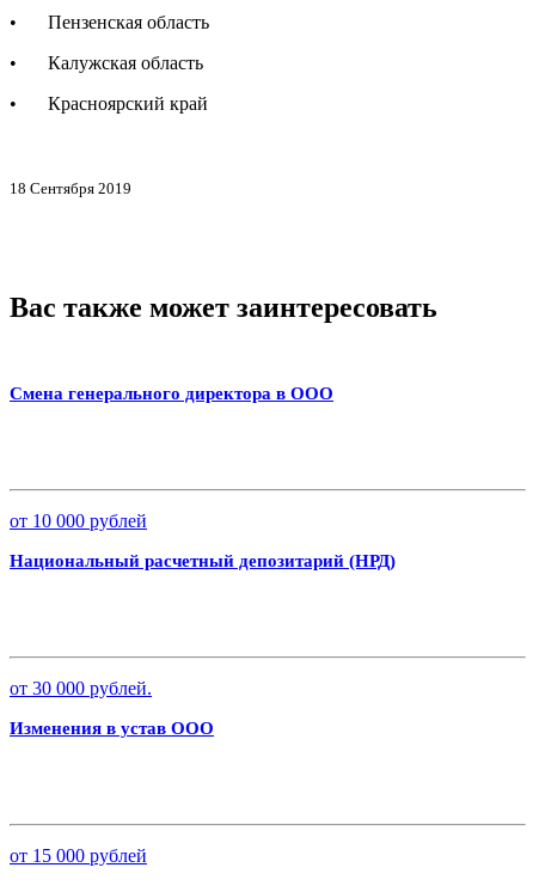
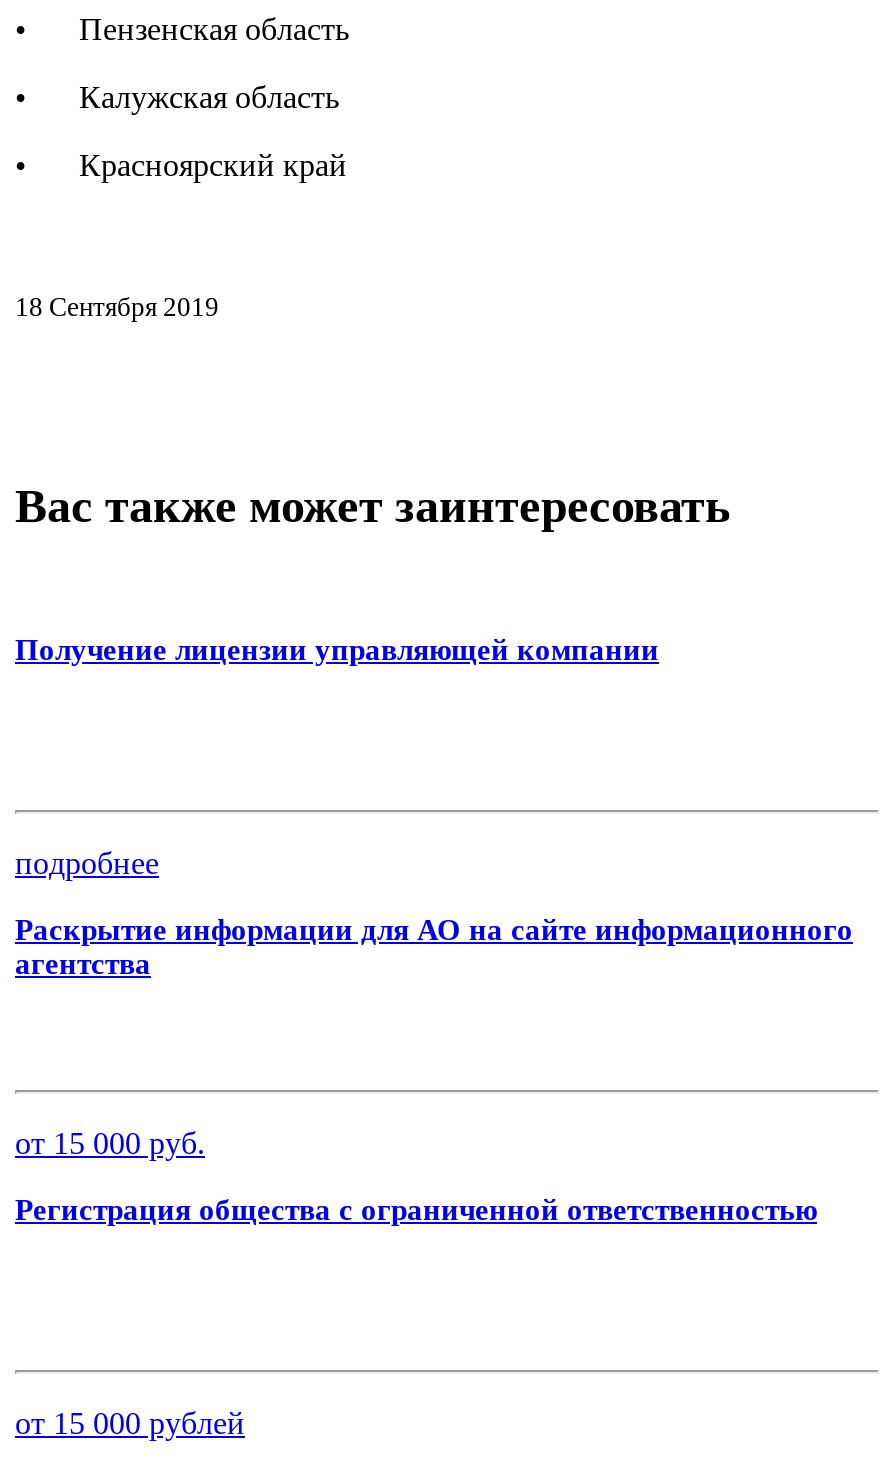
[10,384,333,403] Смена генерального директора в ООО -> [15,634,659,666] Получение лицензии управляющей компании
[10,510,147,531] от 10 000 рублей -> [15,846,159,880] подробнее
[10,551,396,570] Национальный расчетный депозитарий (НРД) -> [15,914,853,980] Раскрытие информации для АО на сайте информационного | агентства
[10,678,152,698] от 30 000 рублей. -> [15,1126,205,1160] от 15 000 руб.
[10,718,214,738] Изменения в устав ООО -> [15,1194,817,1226] Регистрация общества с ограниченной ответственностью

